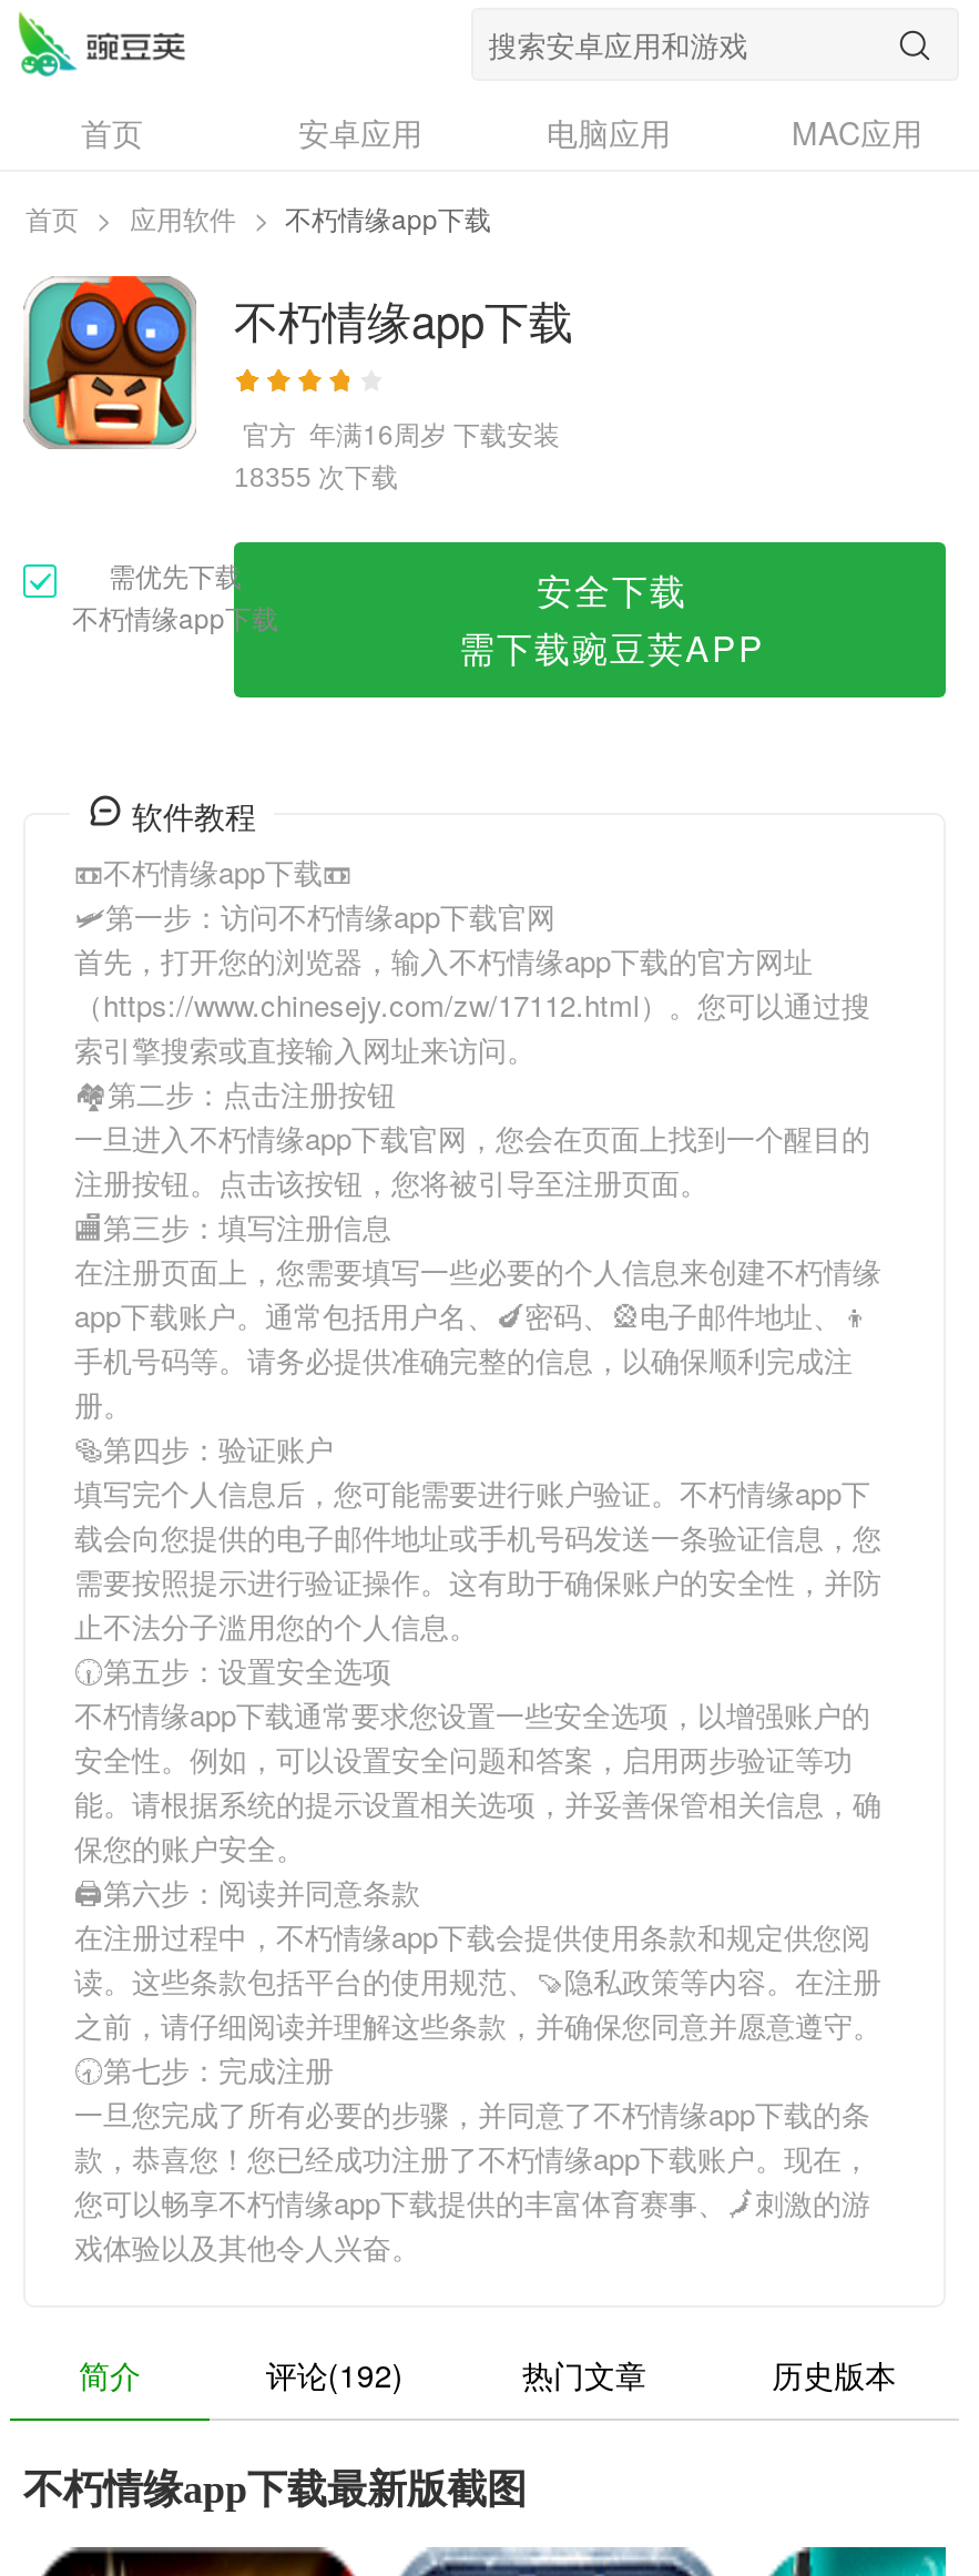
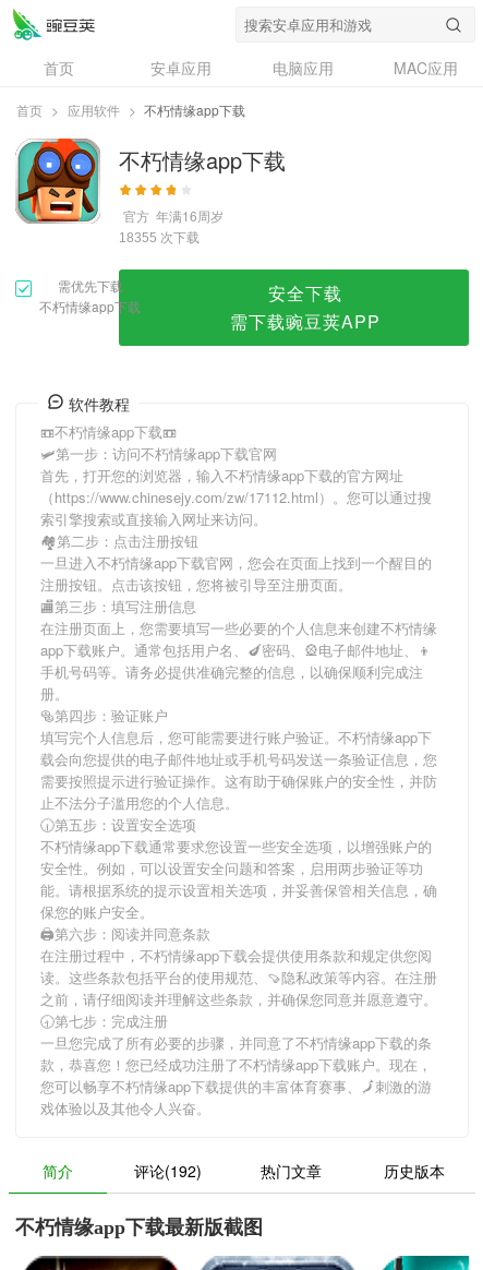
[243,414,560,451] 官方年满16周岁 下载安装 -> [123,206,224,225] 官方年满16周岁

